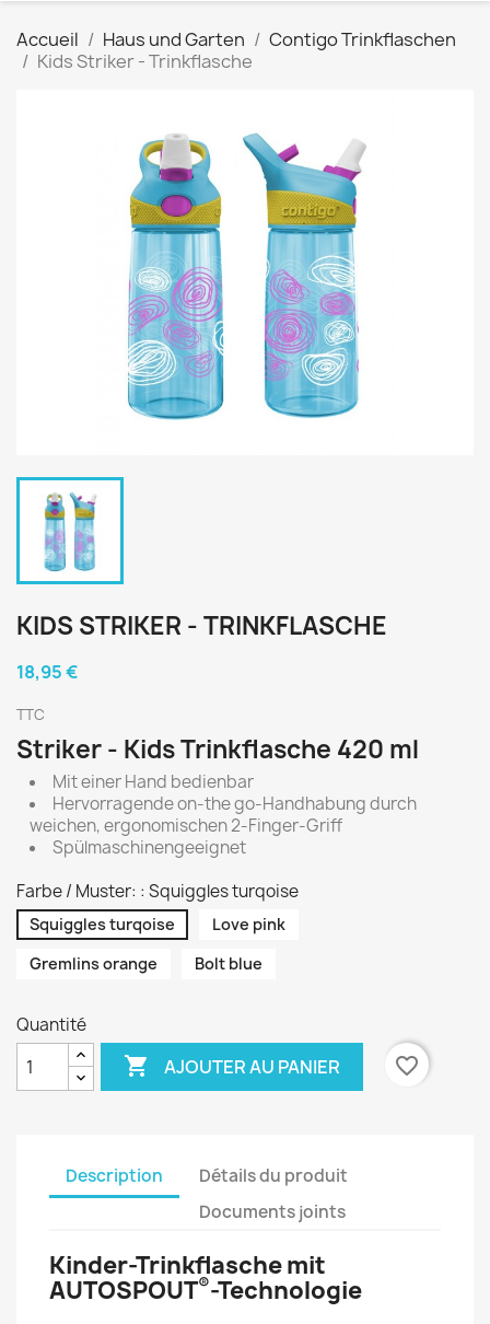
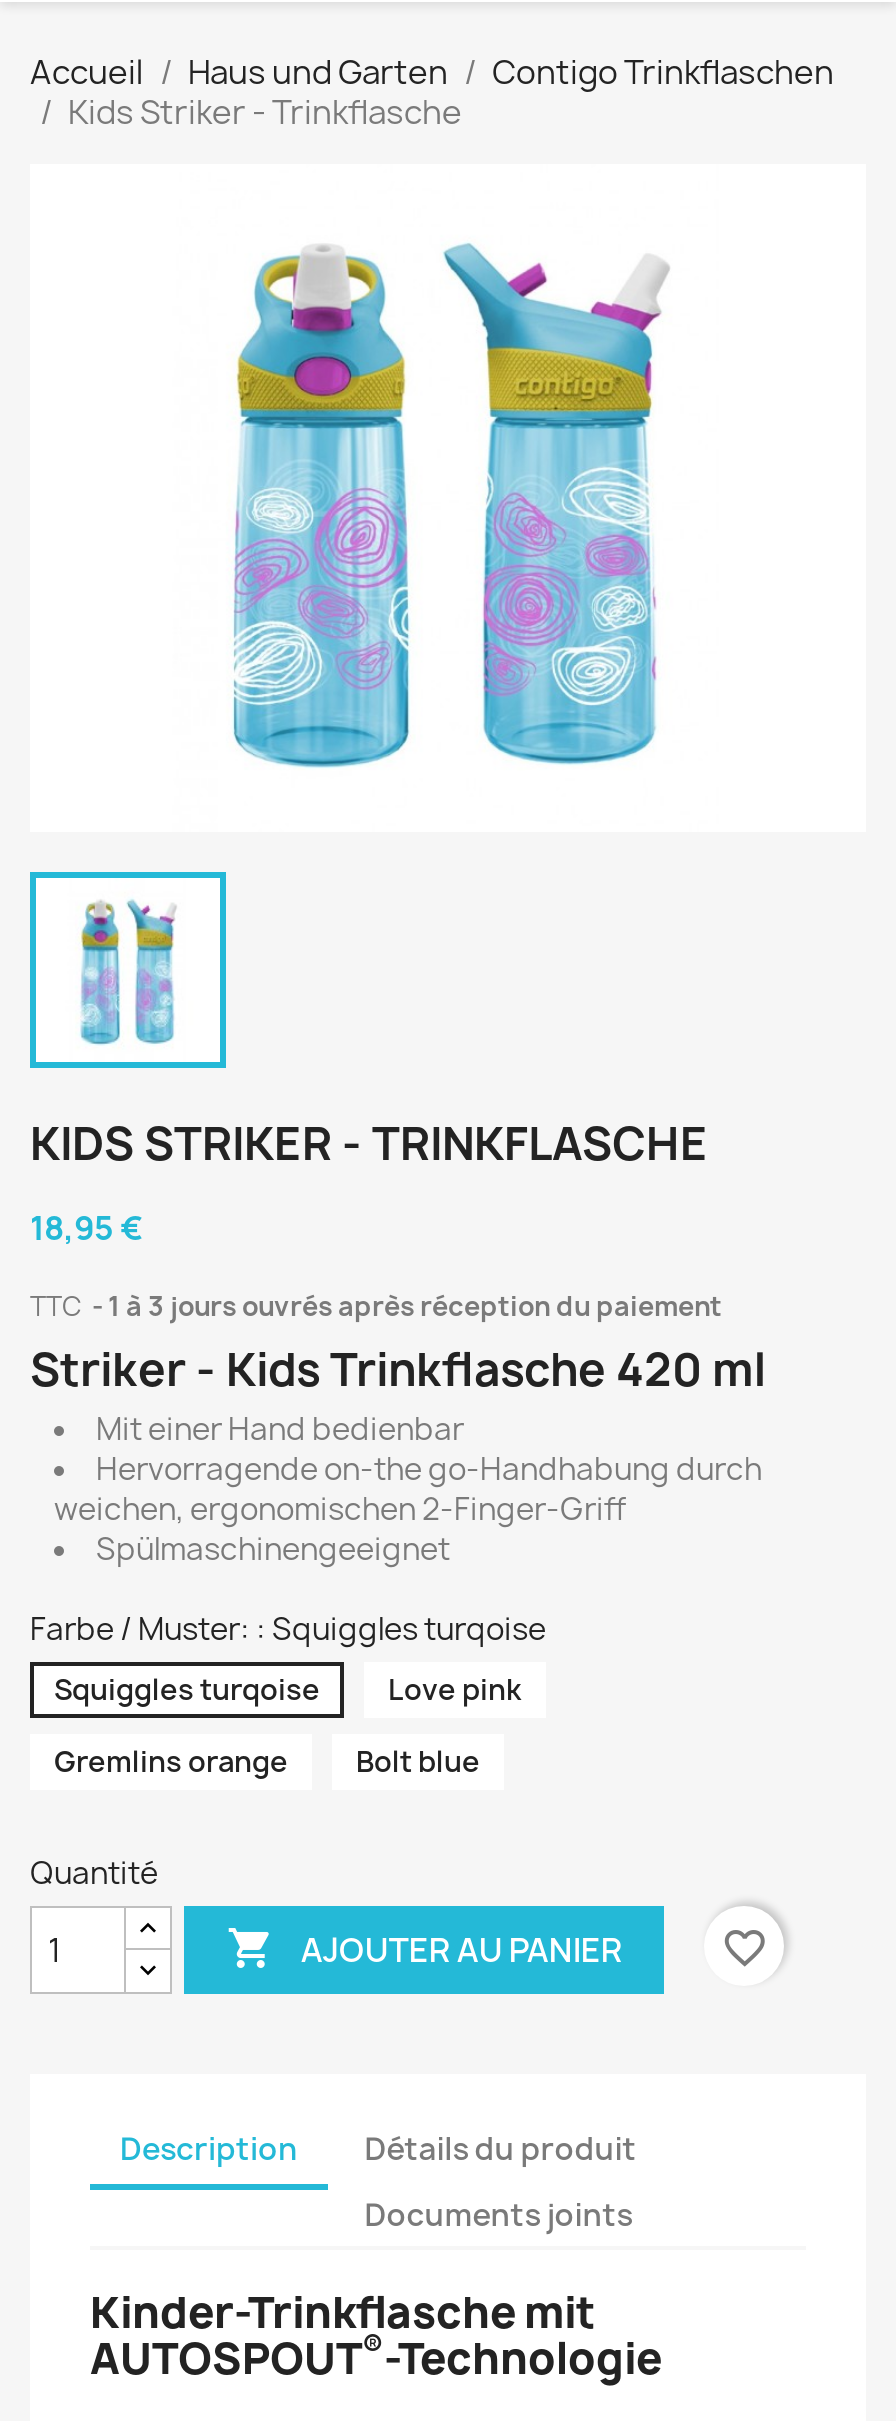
[16,705,45,725] TTC -> [30,1289,722,1325] TTC 1 à 3 jours ouvrés après réception du paiement

